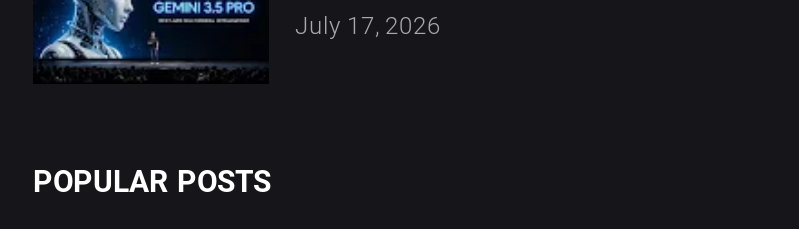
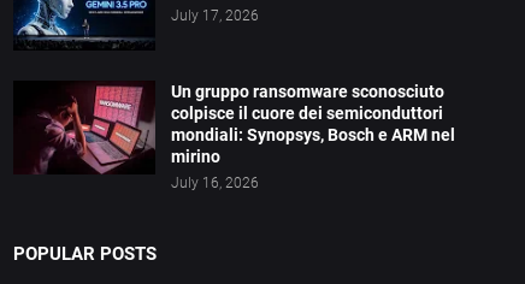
none -> [14,81,455,191] [image] | Un gruppo ransomware sconosciuto | colpisce il cuore dei semiconduttori | mondiali: Synopsys, Bosch e ARM nel | mirino | July 16, 2026

